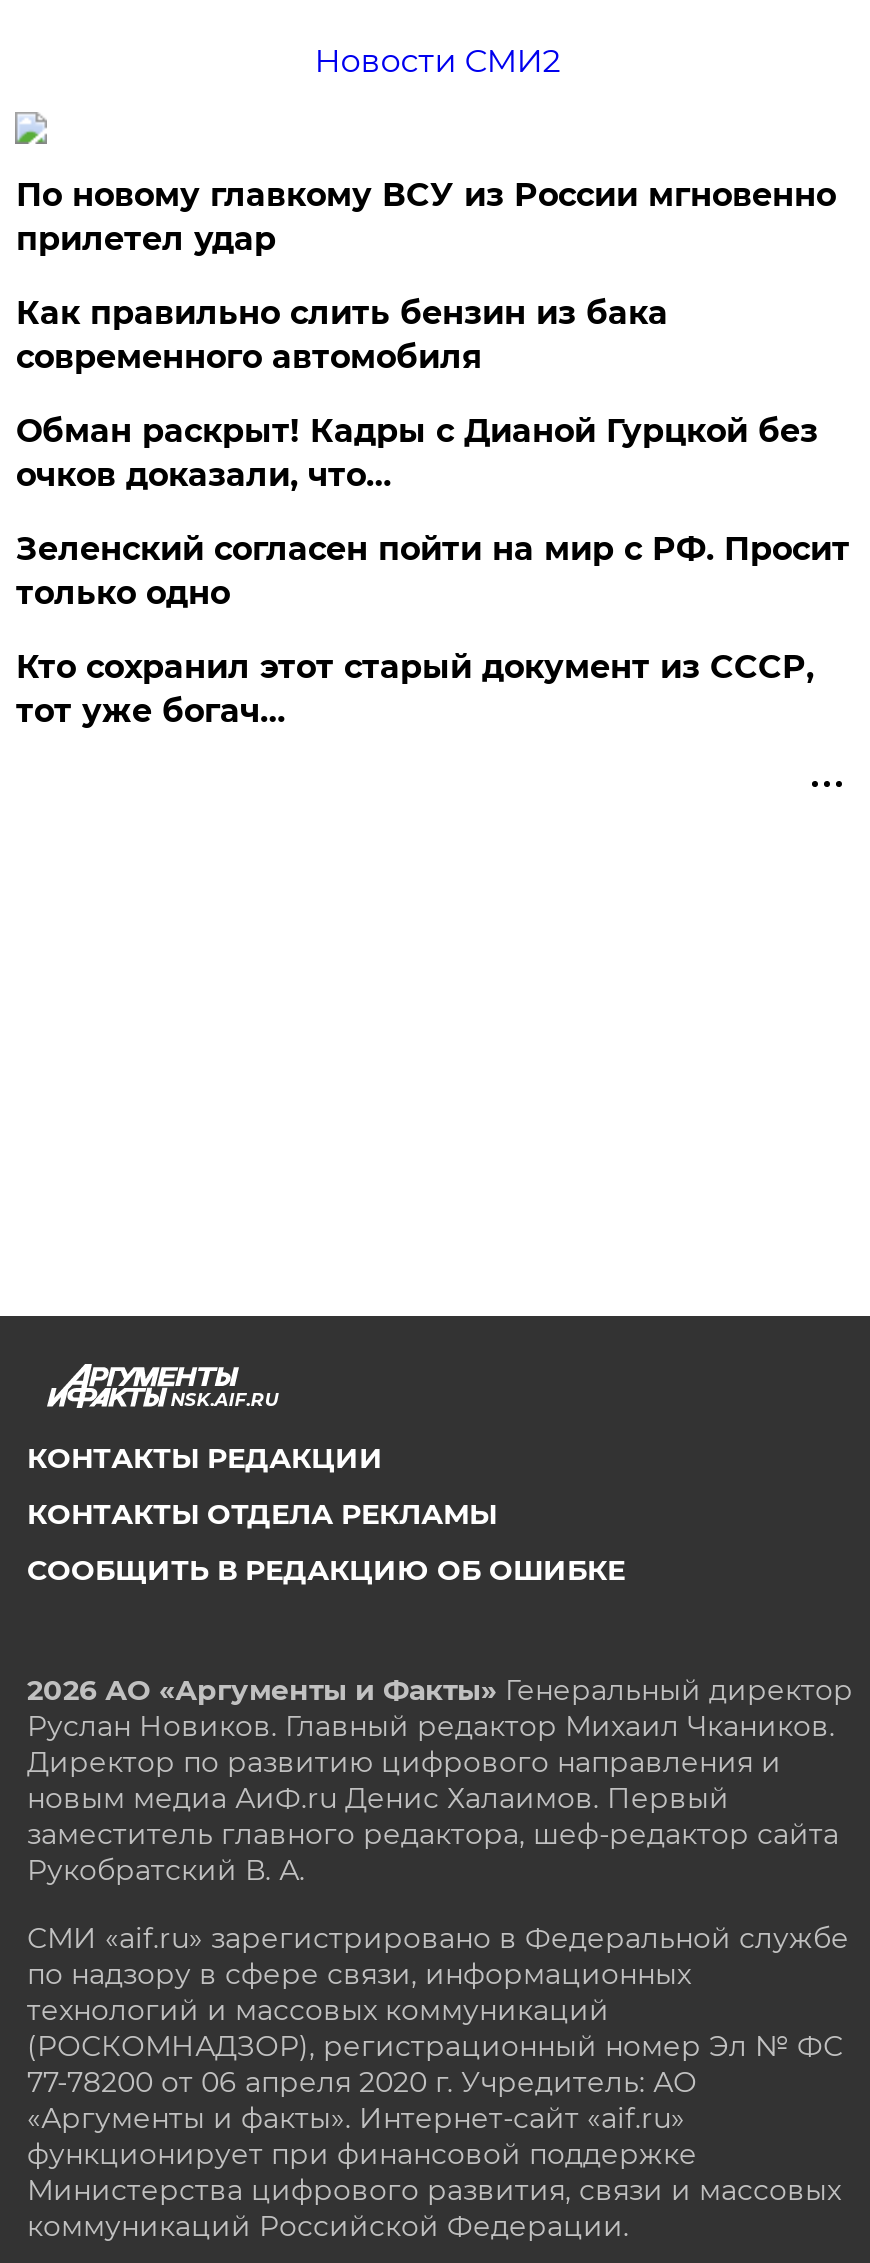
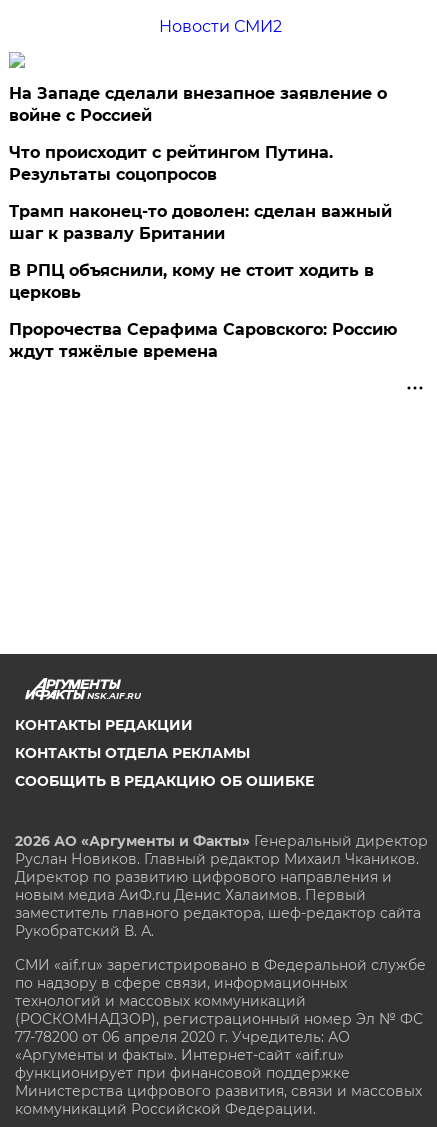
[16,177,836,259] По новому главкому ВСУ из России мгновенно | прилетел удар -> [9,84,387,125] На Западе сделали внезапное заявление о | войне с Россией
[16,295,668,377] Как правильно слить бензин из бака | современного автомобиля -> [9,143,333,184] Что происходит с рейтингом Путина. | Результаты соцопросов
[16,413,818,495] Обман раскрыт! Кадры с Дианой Гурцкой без | очков доказали, что… -> [9,202,392,243] Трамп наконец-то доволен: сделан важный | шаг к развалу Британии
[16,531,850,613] Зеленский согласен пойти на мир с РФ. Просит | только одно -> [9,261,374,302] В РПЦ объяснили, кому не стоит ходить в | церковь
[16,649,814,731] Кто сохранил этот старый документ из СССР, | тот уже богач… -> [9,320,397,361] Пророчества Серафима Саровского: Россию | ждут тяжёлые времена

